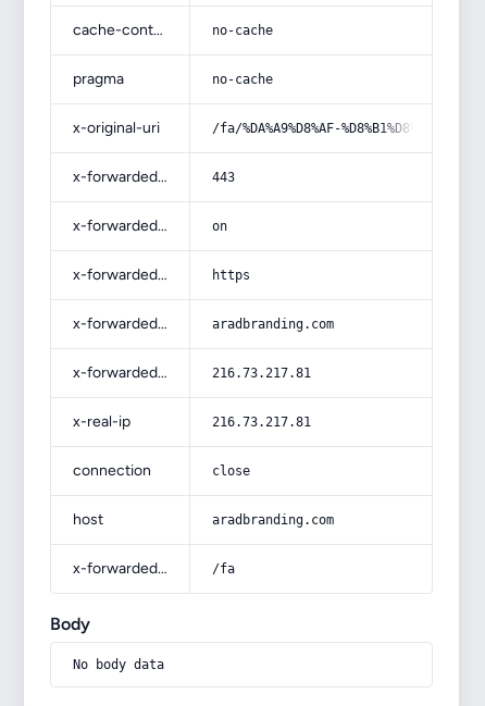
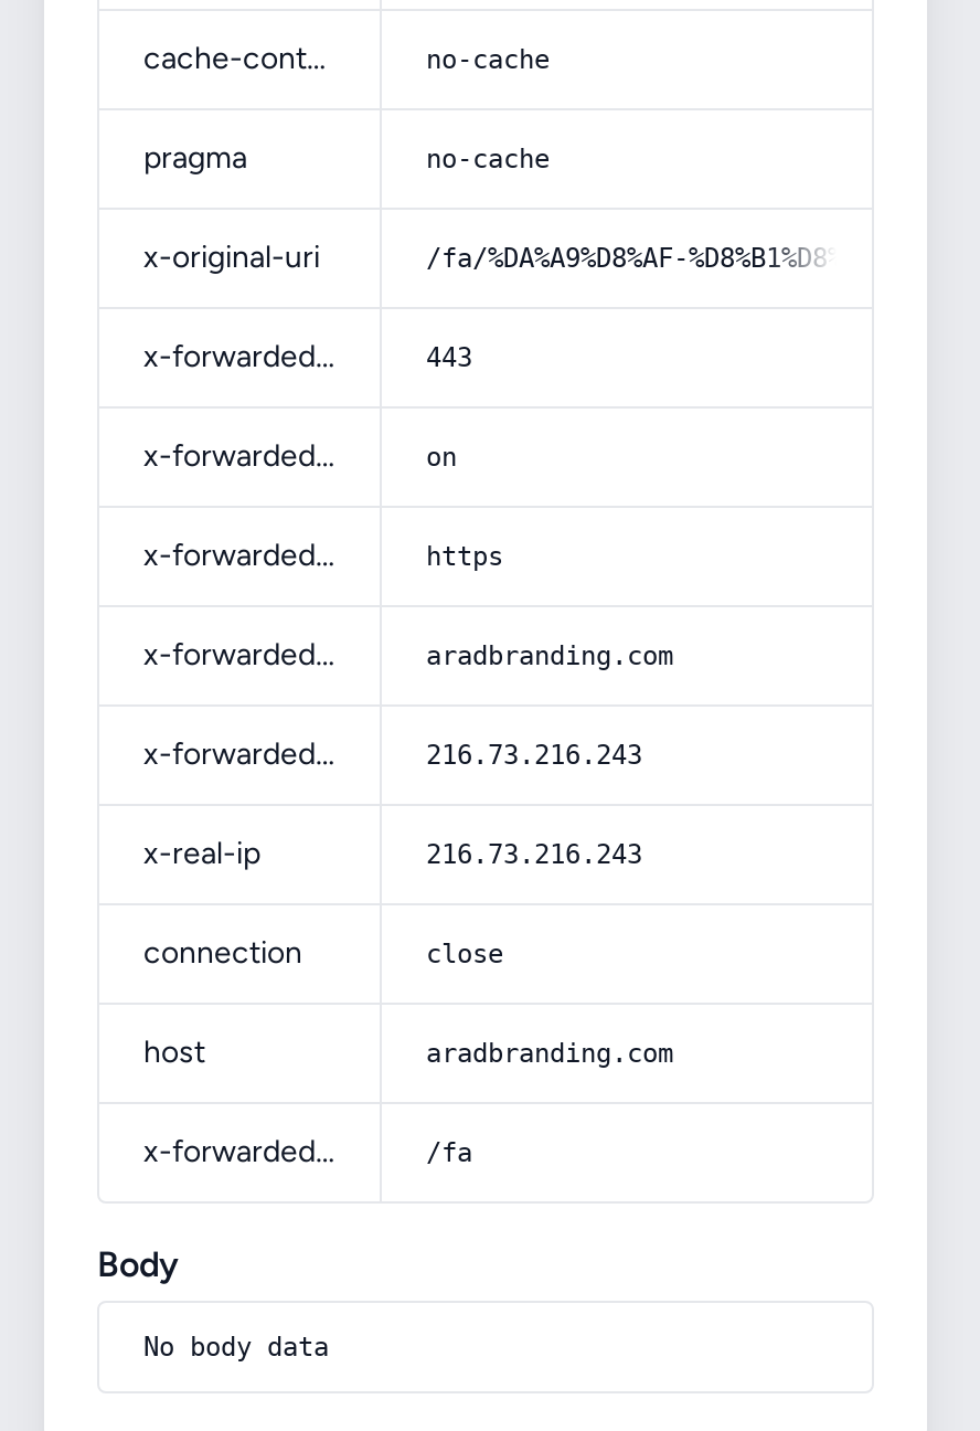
[212,366,311,381] 216.73.217.81 -> [426,740,642,771] 216.73.216.243
[212,414,311,430] 216.73.217.81 -> [426,839,642,870] 216.73.216.243

